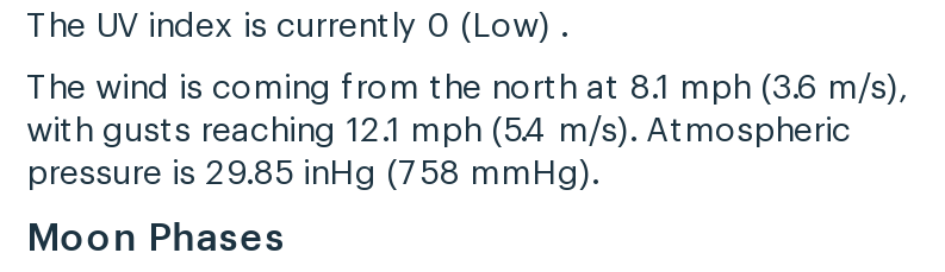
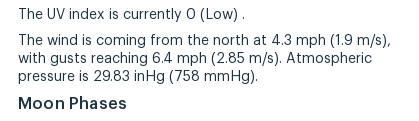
[26,72,908,106] The wind is coming from the north at 8.1 mph (3.6 m/s), -> [18,34,391,48] The wind is coming from the north at 4.3 mph (1.9 m/s),
[26,115,851,148] with gusts reaching 12.1 mph (5.4 m/s). Atmospheric -> [18,52,372,66] with gusts reaching 6.4 mph (2.85 m/s). Atmospheric
[26,158,598,191] pressure is 29.85 inHg (758 mmHg). -> [18,70,258,84] pressure is 29.83 inHg (758 mmHg).

